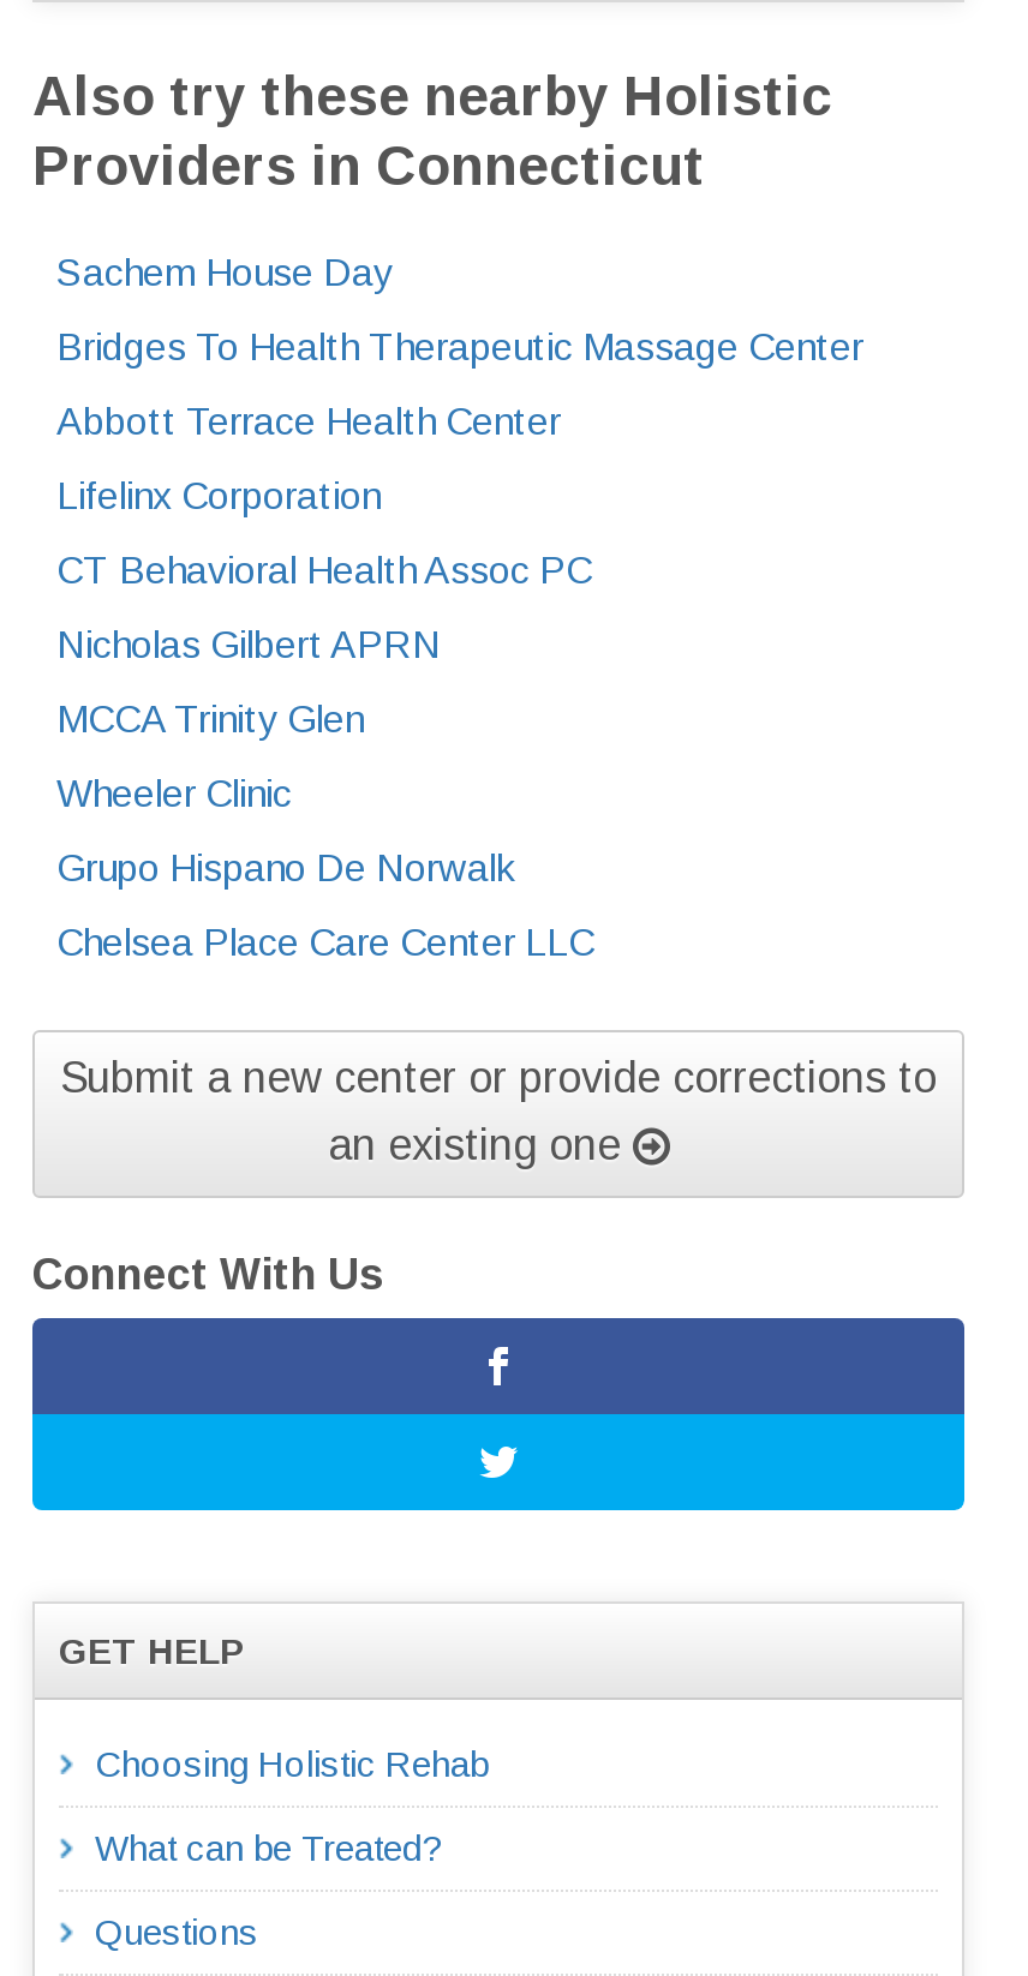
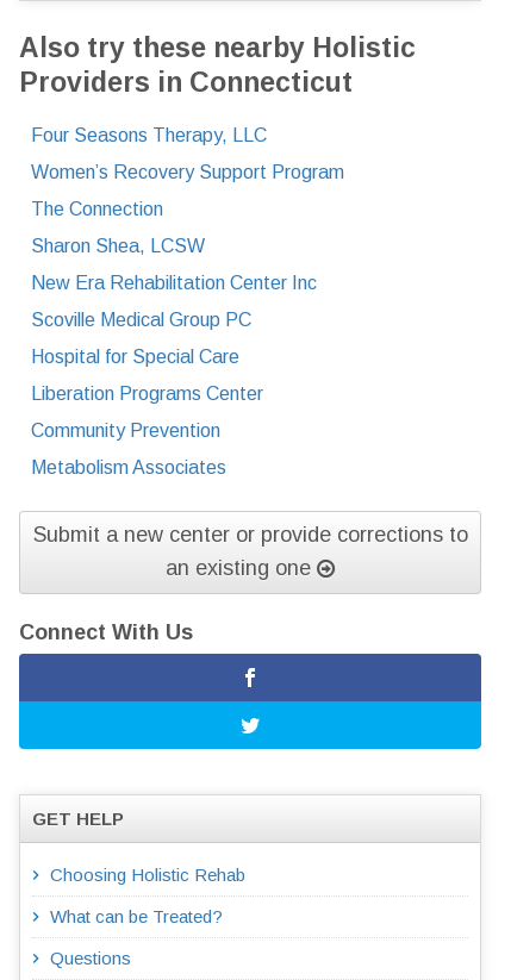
[56,252,393,293] Sachem House Day -> [31,125,267,145] Four Seasons Therapy, LLC
[56,327,863,368] Bridges To Health Therapeutic Massage Center -> [31,162,344,182] Women’s Recovery Support Program
[56,401,561,442] Abbott Terrace Health Center -> [31,199,163,219] The Connection
[56,476,381,516] Lifelinx Corporation -> [31,236,205,256] Sharon Shea, LCSW
[56,550,592,591] CT Behavioral Health Assoc PC -> [31,273,317,293] New Era Rehabilitation Center Inc
[56,624,441,665] Nicholas Gilbert APRN -> [31,310,251,330] Scoville Medical Group PC
[56,699,364,740] MCCA Trinity Glen -> [31,347,239,367] Hospital for Special Care
[56,773,292,814] Wheeler Clinic -> [31,384,263,404] Liberation Programs Center
[56,848,515,889] Grupo Hispano De Norwalk -> [31,420,220,441] Community Prevention
[56,922,594,963] Chelsea Place Care Center LLC -> [31,457,226,478] Metabolism Associates

